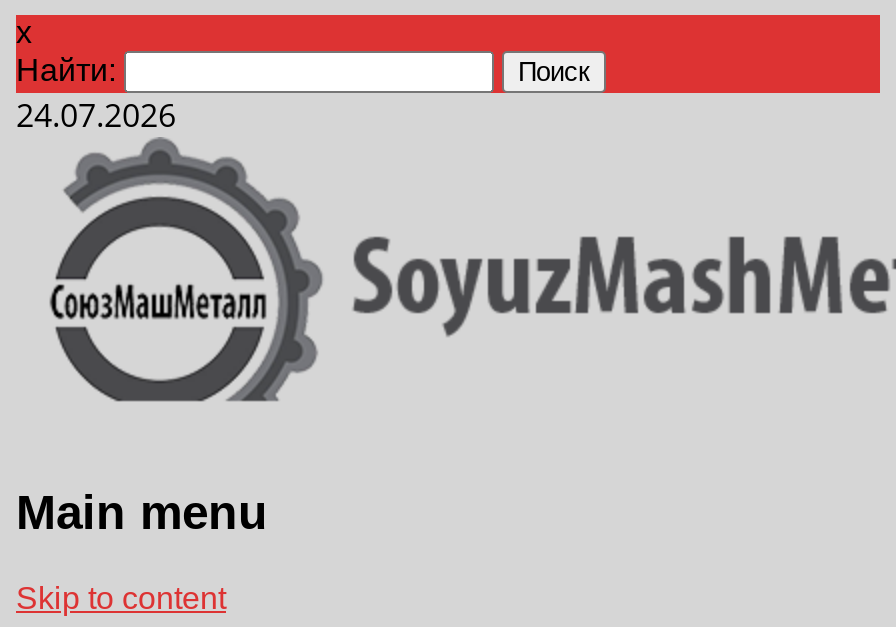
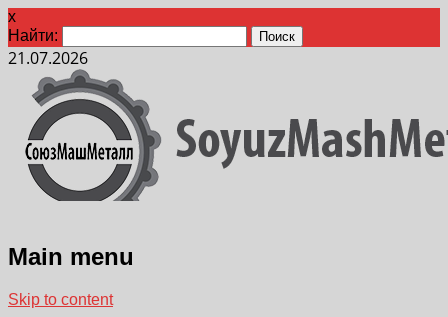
[16,93,176,137] 24.07.2026 -> [8,47,88,69] 21.07.2026

